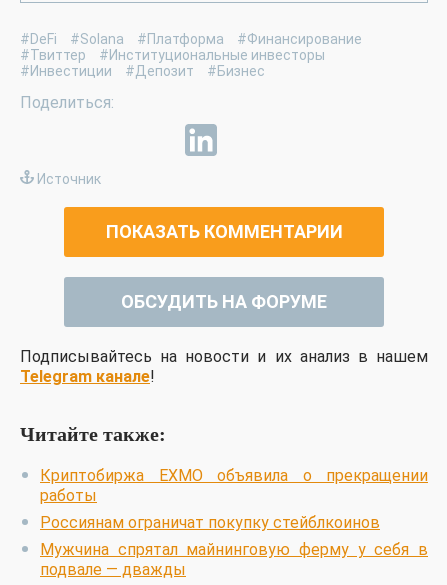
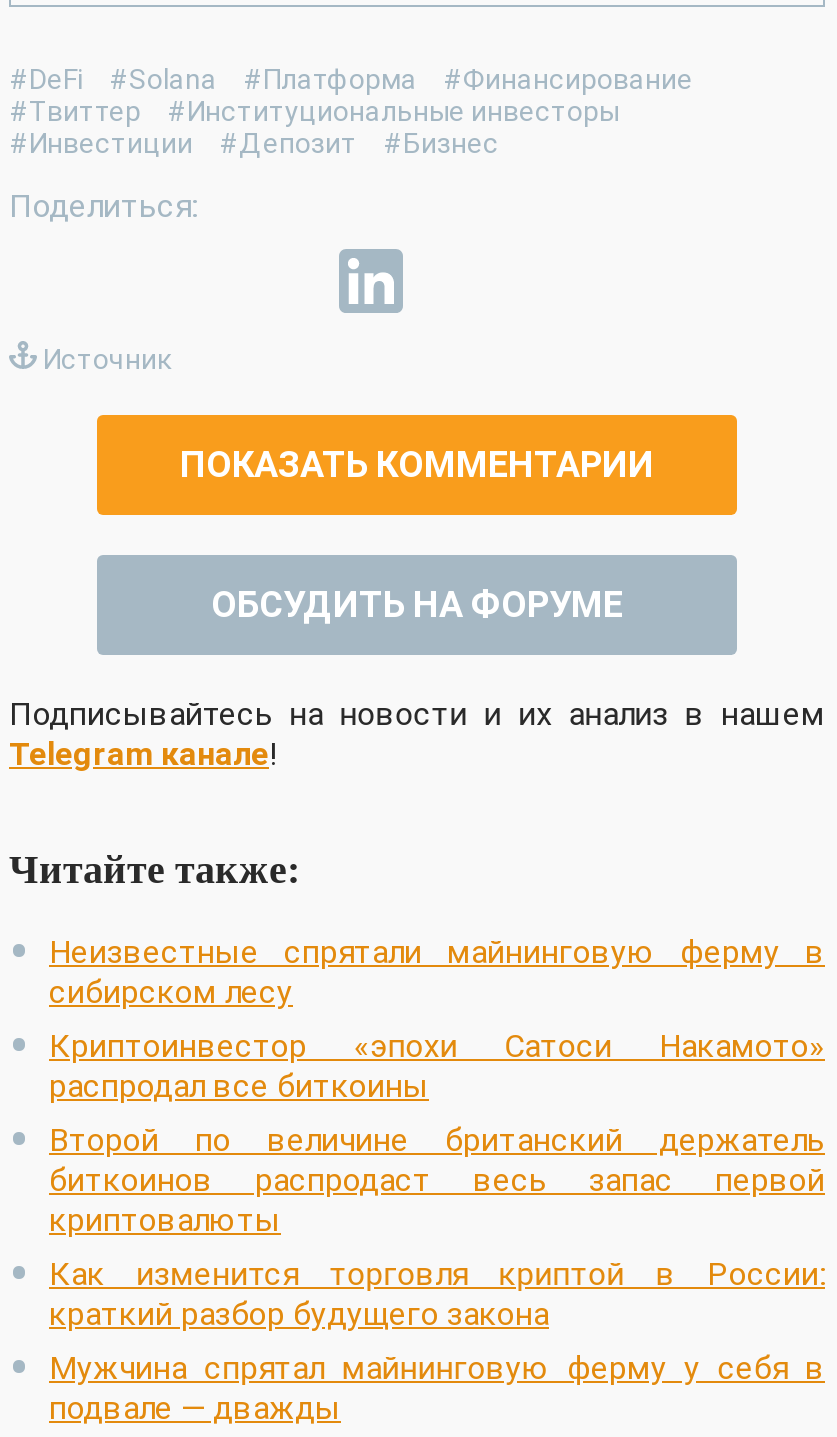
[40,466,428,532] Криптобиржа EXMO объявила о прекращении | работы | Россиянам ограничат покупку стейблкоинов -> [49,934,825,1334] Неизвестные спрятали майнинговую ферму в | сибирском лесу | Криптоинвестор «эпохи Сатоси Накамото» | распродал все биткоины | Второй по величине британский держатель | биткоинов распродаст весь запас первой | криптовалюты | Как изменится торговля криптой в России: | краткий разбор будущего закона

